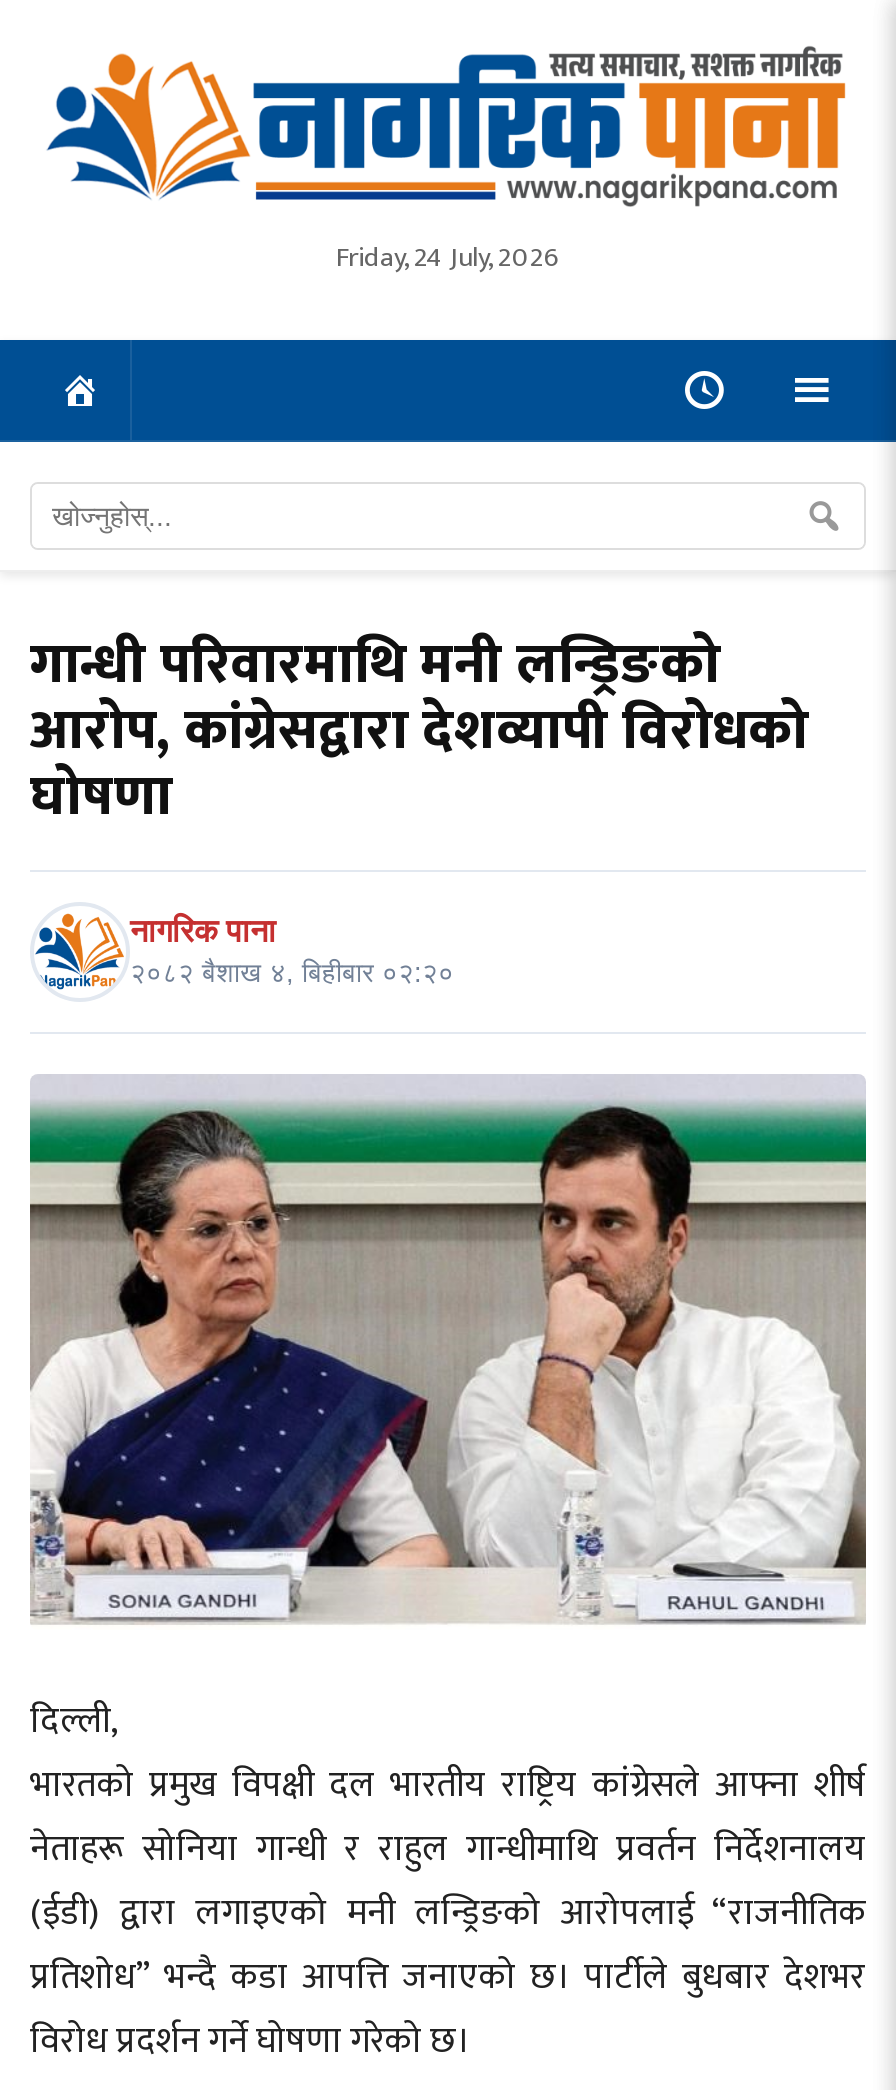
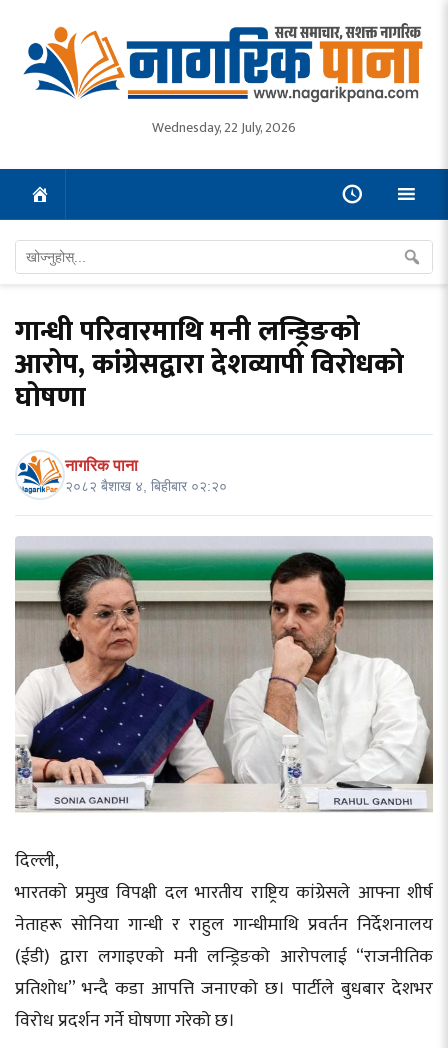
[336,233,560,279] Friday, 24 July, 2026 -> [152,116,296,139] Wednesday, 22 July, 2026

